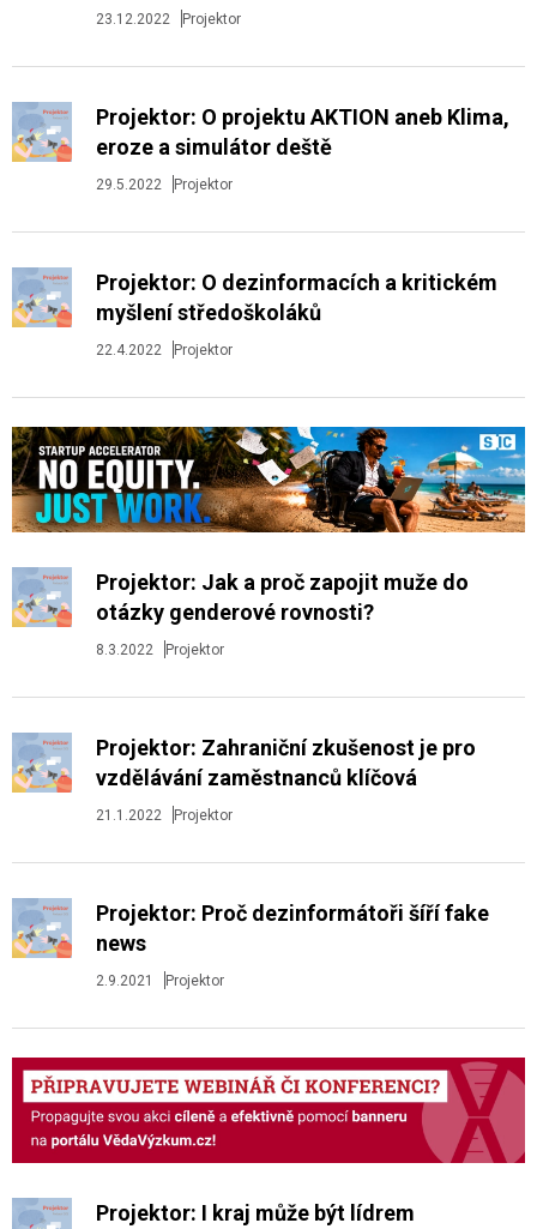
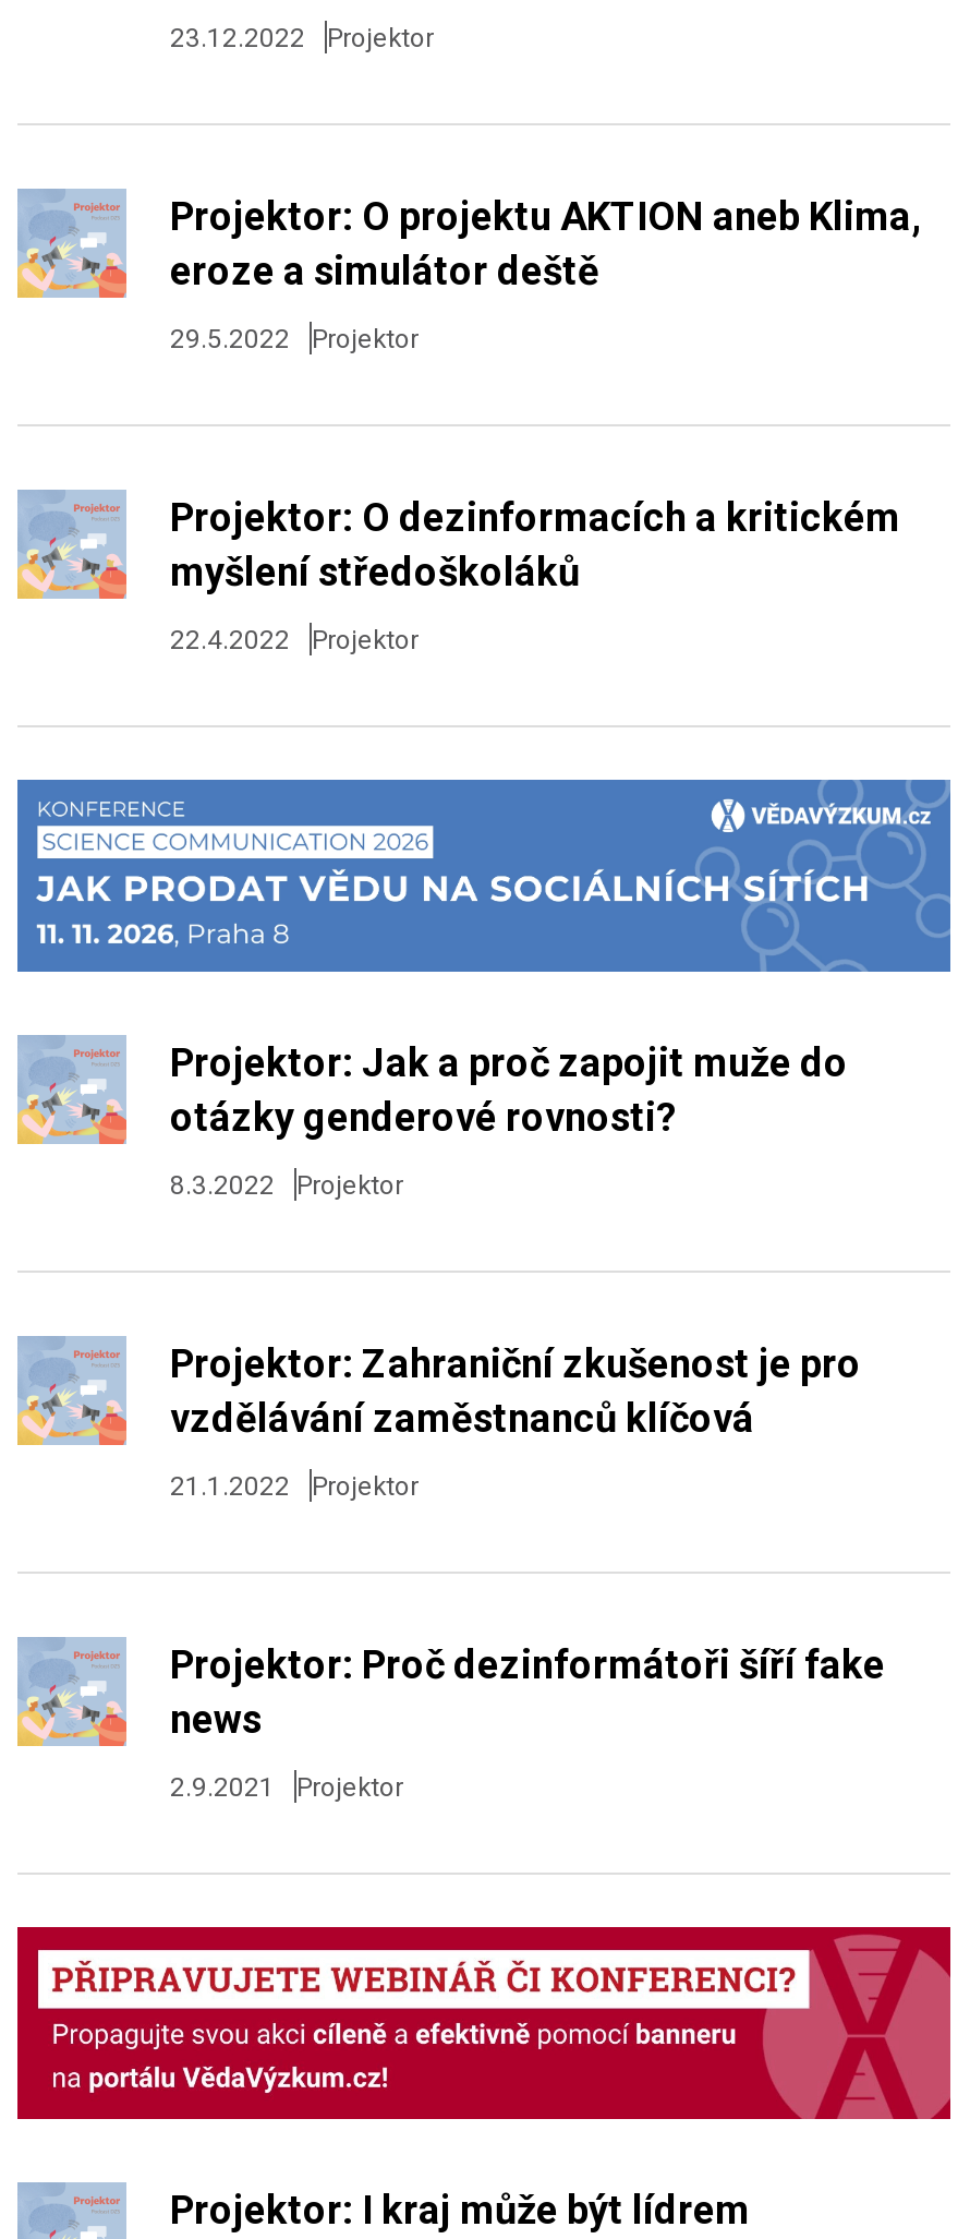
[11,426,526,534] [image] -> [15,778,953,974] [image]

